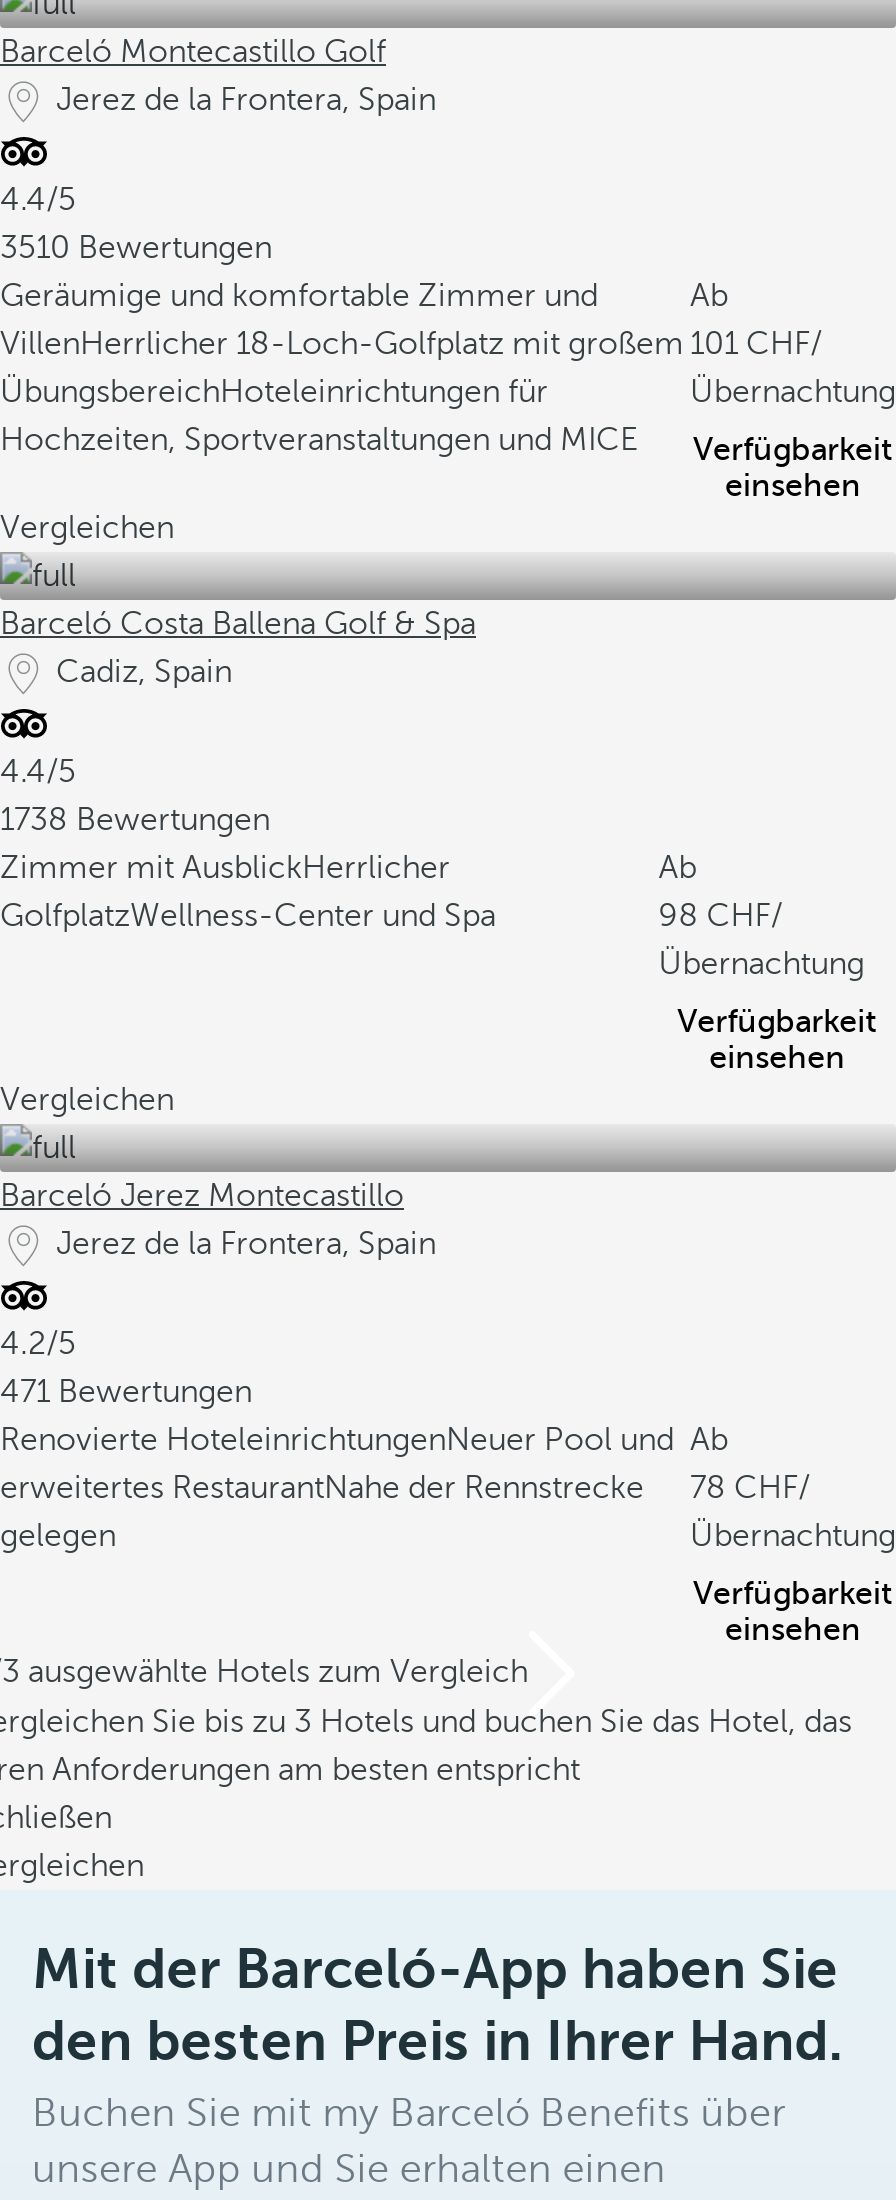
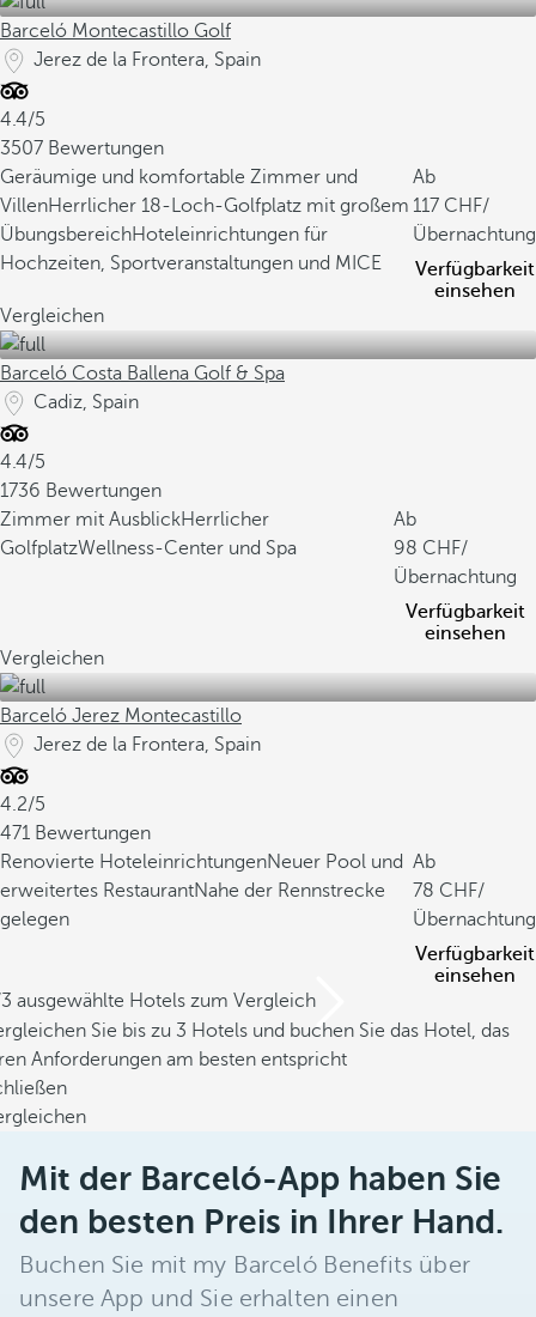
[0,230,272,266] 3510 Bewertungen -> [0,138,164,159] 3507 Bewertungen
[690,326,738,362] 101 -> [413,195,439,217] 117
[0,802,270,838] 1738 Bewertungen -> [0,480,162,502] 1736 Bewertungen

